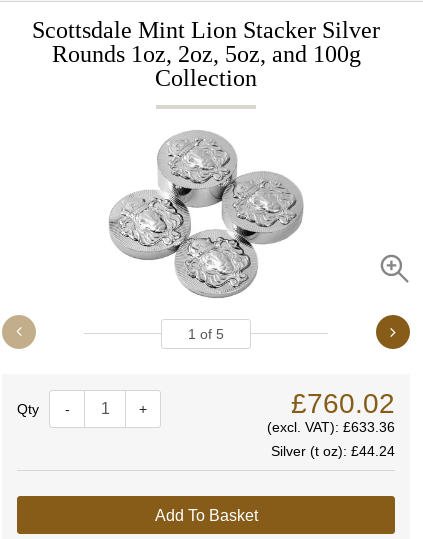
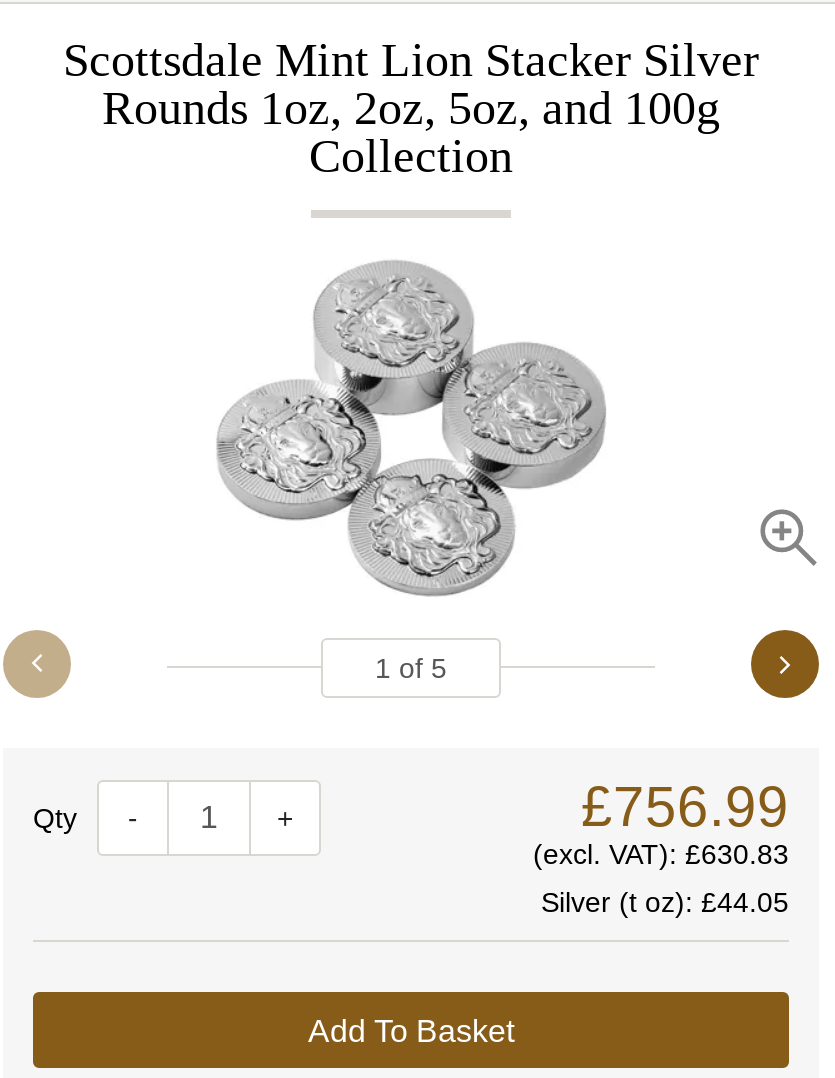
[291,388,395,419] £760.02 -> [581,776,789,838] £756.99
[267,419,395,435] (excl. VAT): £633.36 -> [533,838,789,870] (excl. VAT): £630.83
[271,443,395,459] Silver (t oz): £44.24 -> [541,886,789,918] Silver (t oz): £44.05

